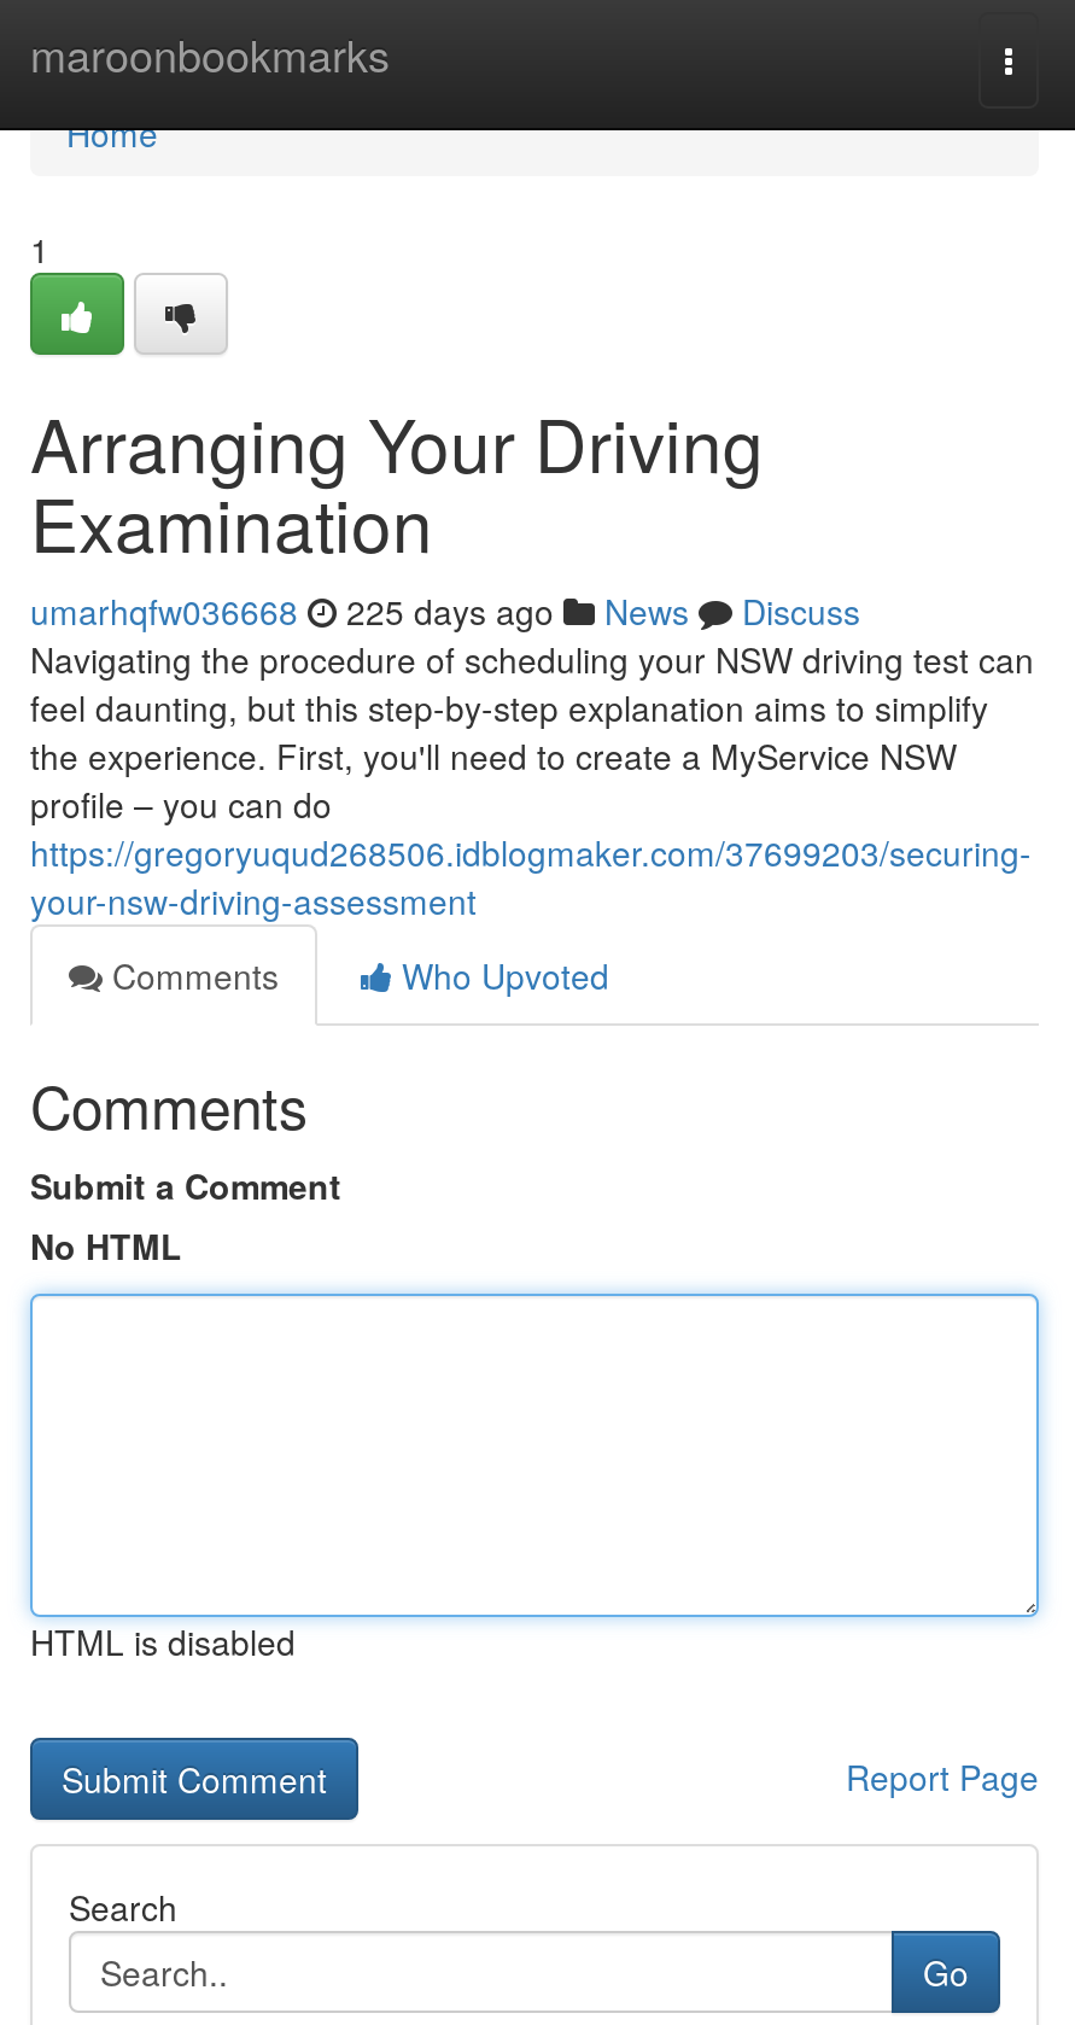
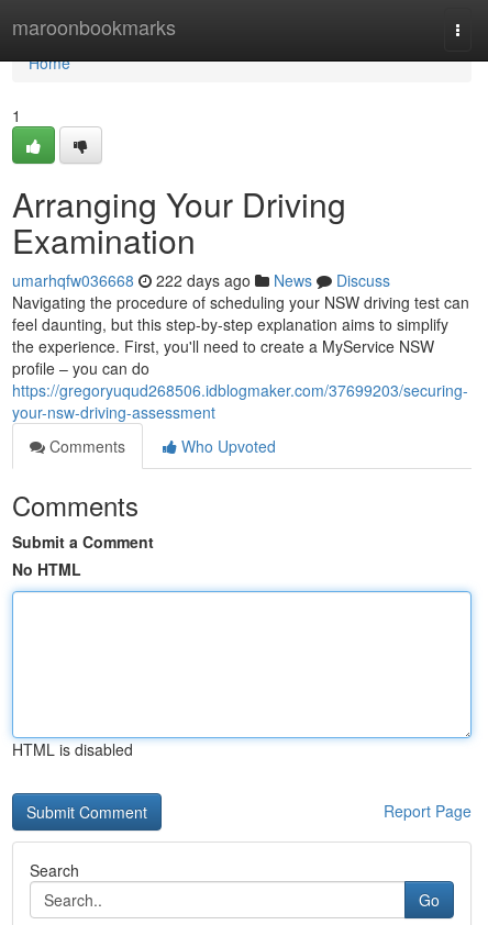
[30,587,860,635] umarhqfw036668 225 days ago News Discuss -> [12,269,390,291] umarhqfw036668 222 days ago News Discuss

